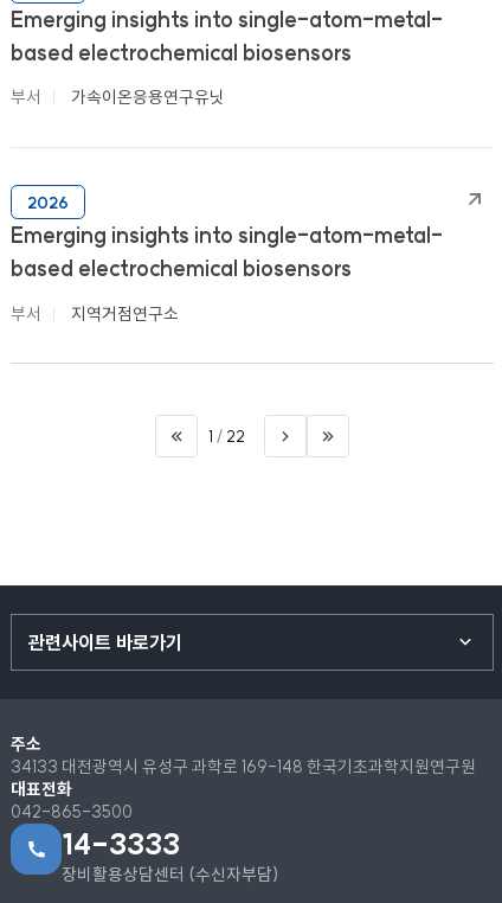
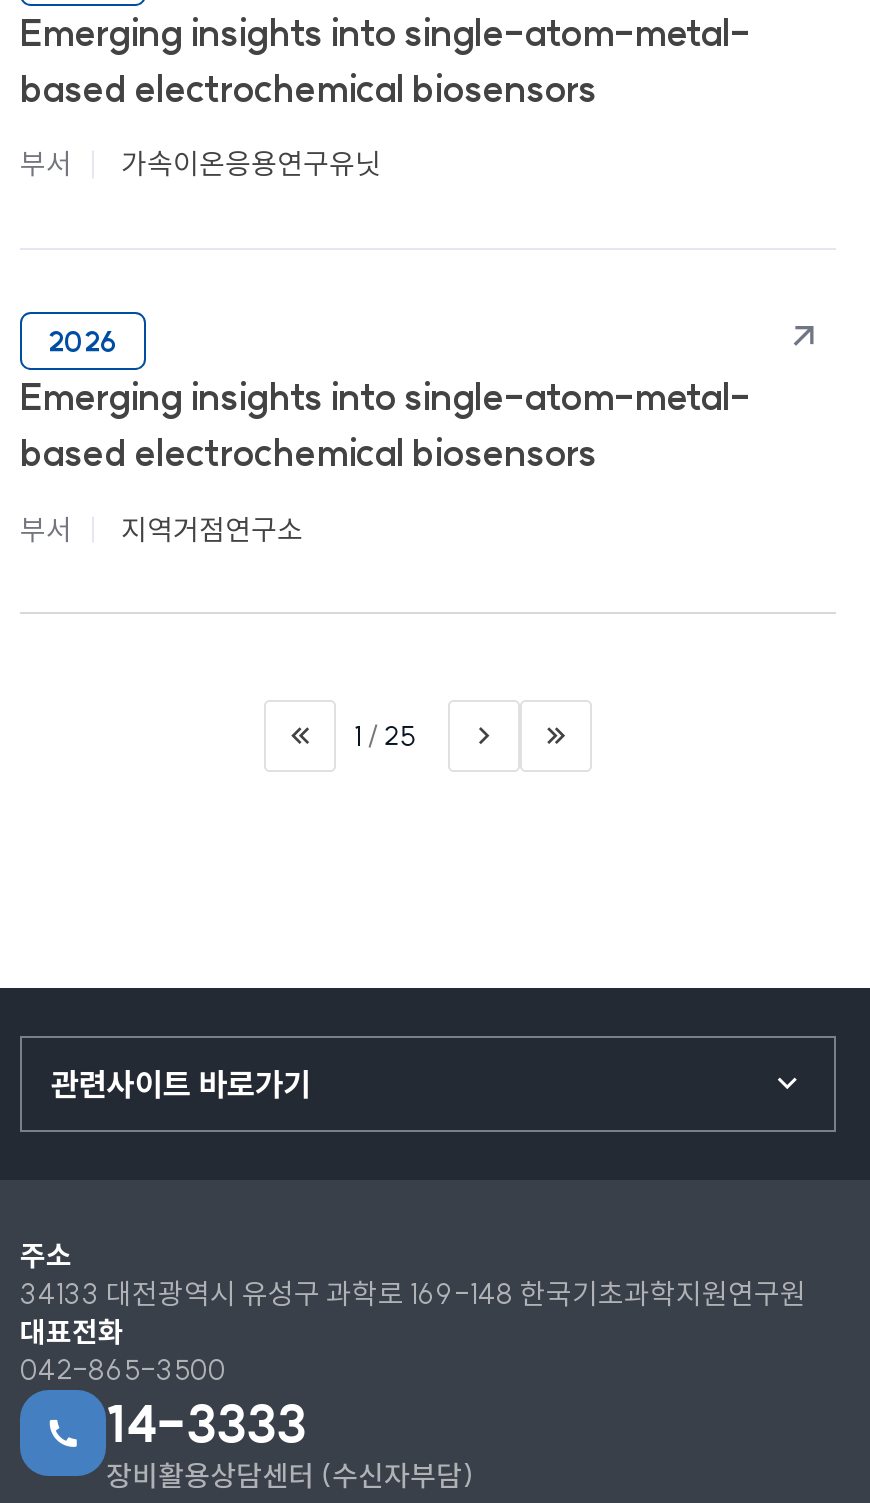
[208,426,245,447] 1 22 -> [354,719,416,755] 1 25

